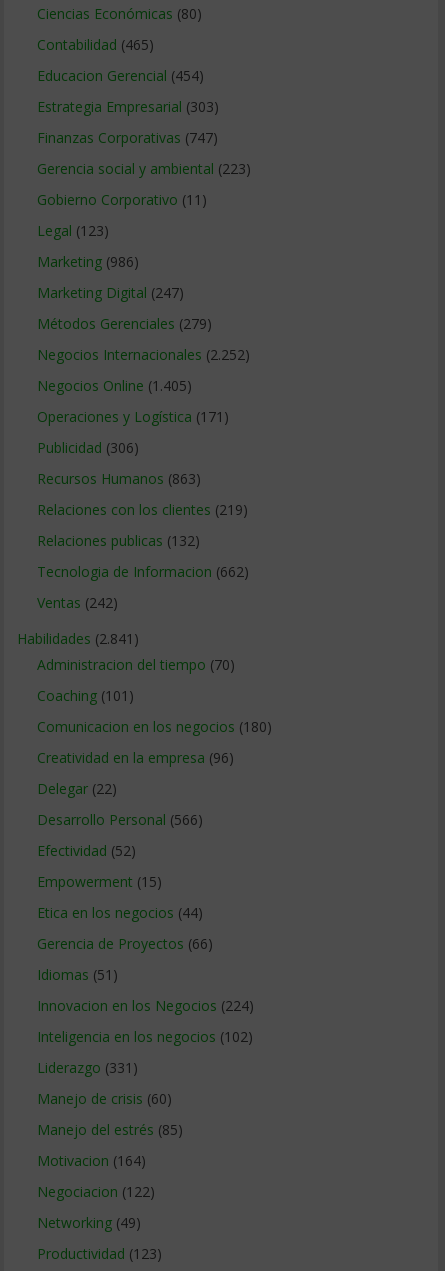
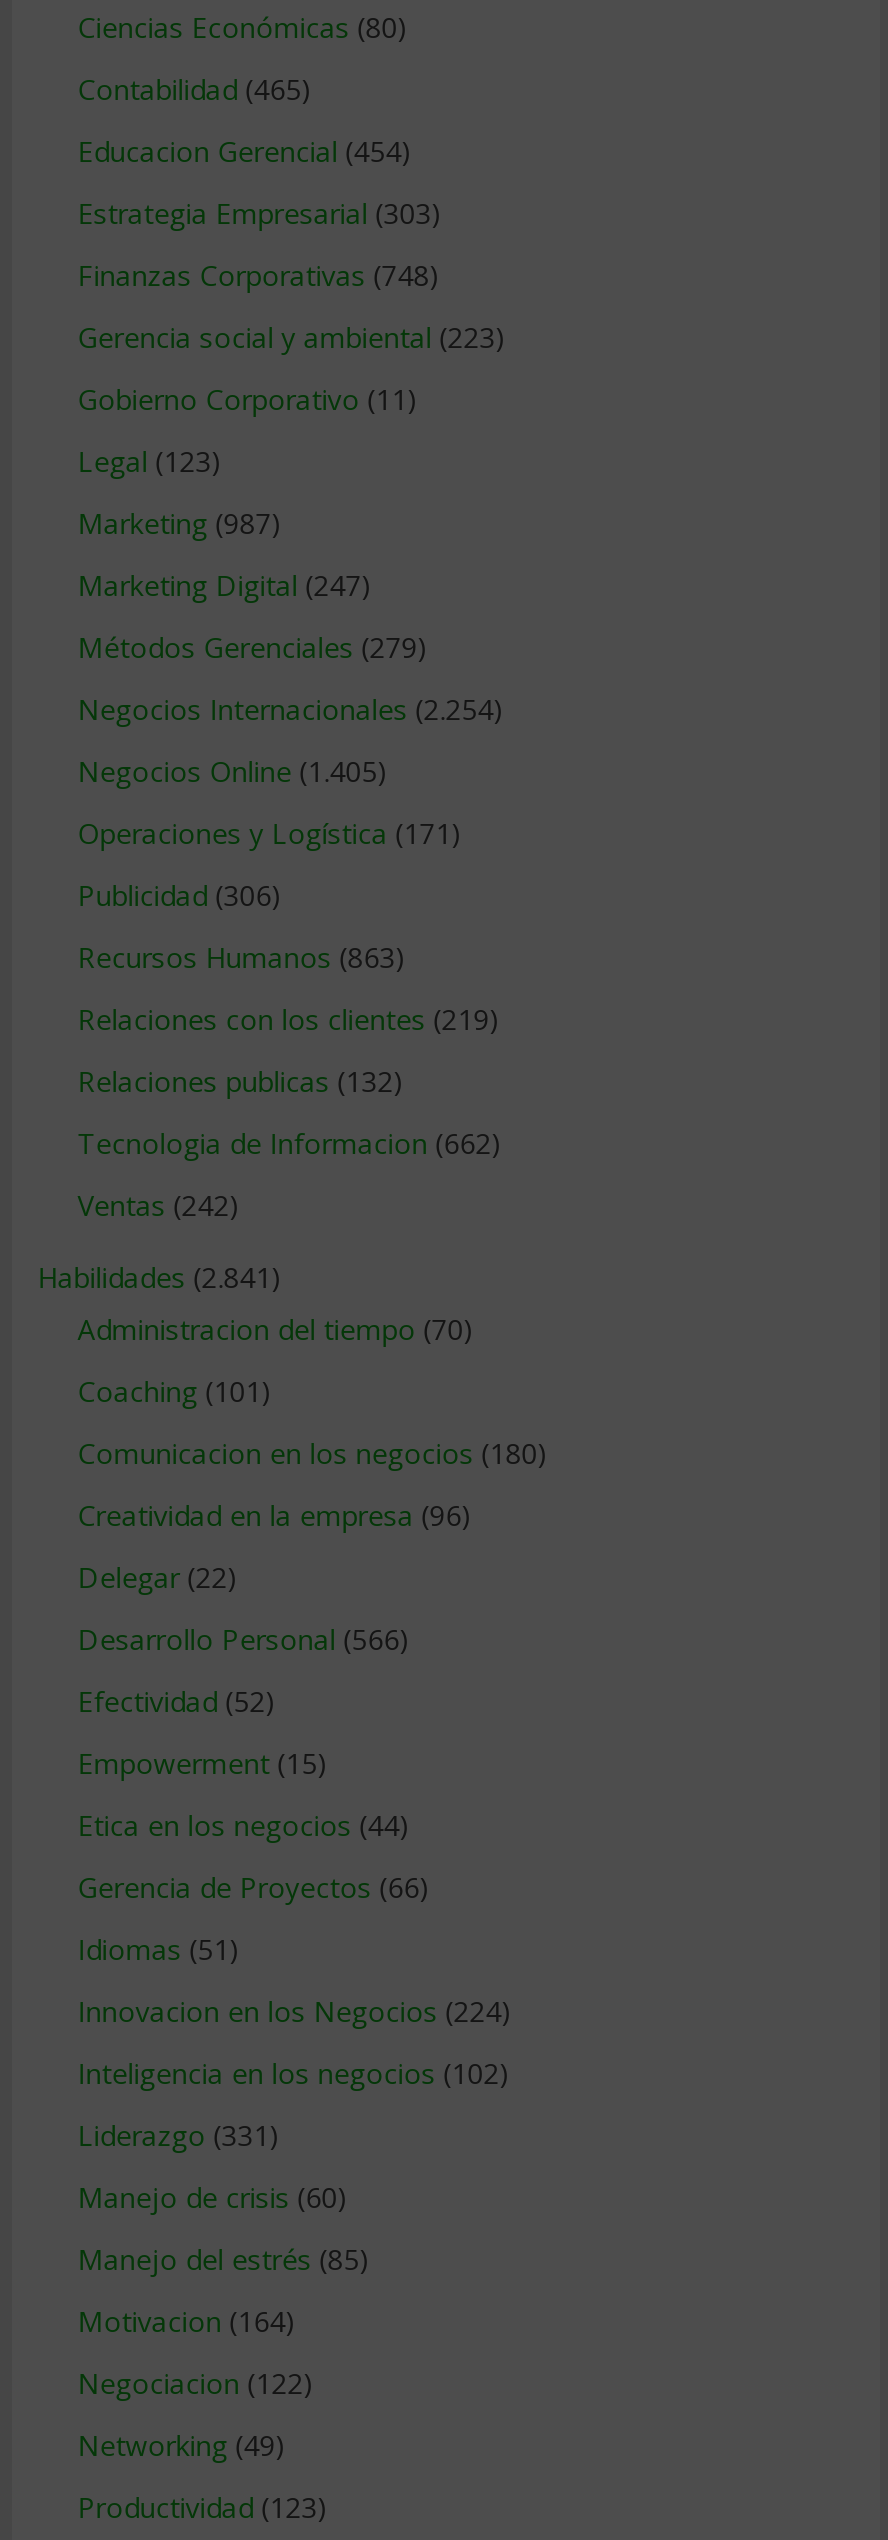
[37,128,218,147] Finanzas Corporativas (747) -> [78,256,440,294] Finanzas Corporativas (748)
[37,252,139,271] Marketing (986) -> [78,504,282,542] Marketing (987)
[37,345,250,364] Negocios Internacionales (2.252) -> [78,690,504,728] Negocios Internacionales (2.254)

